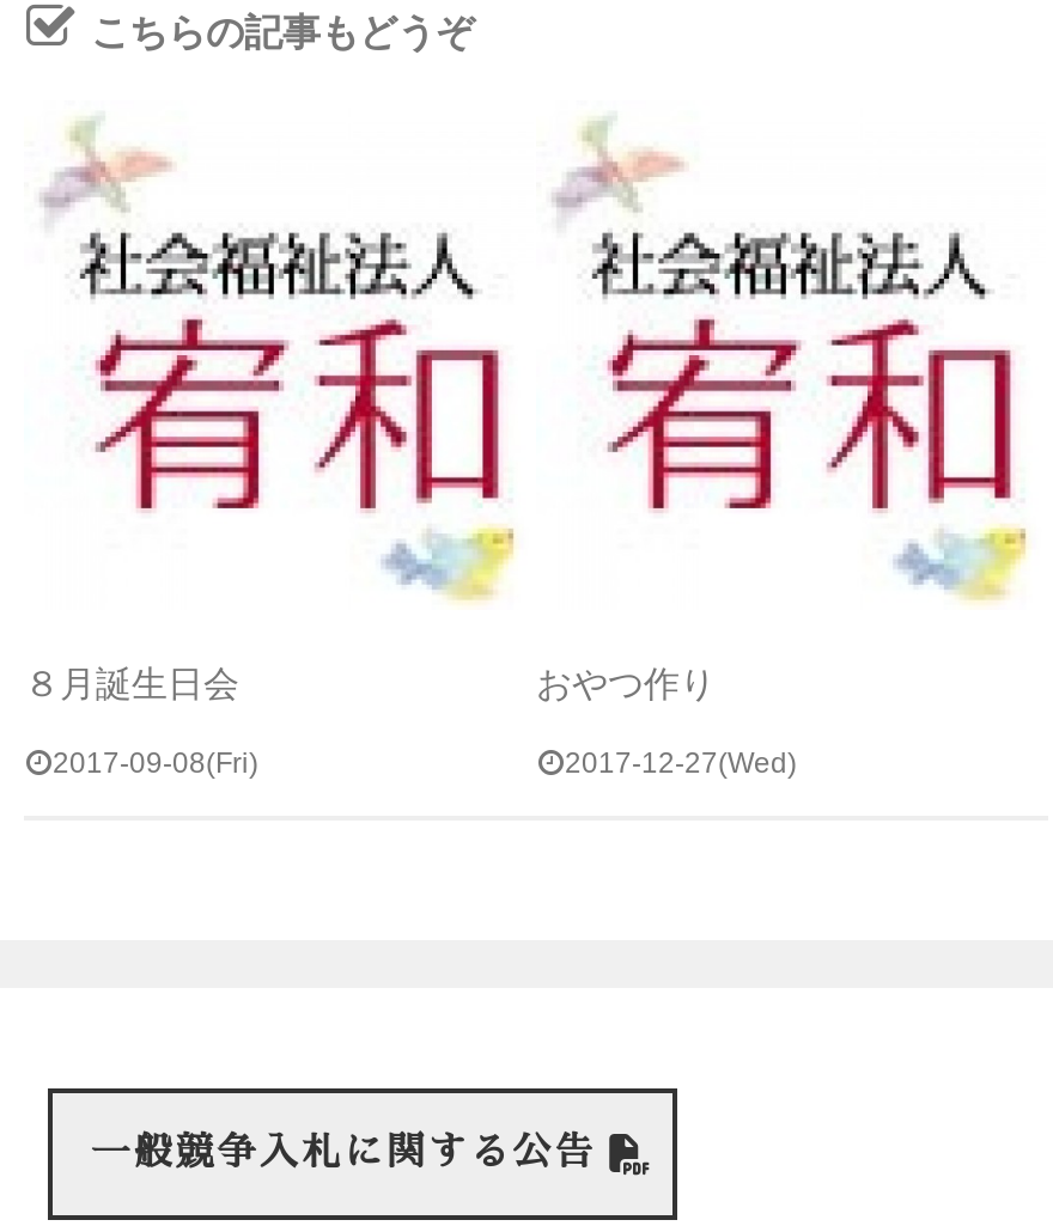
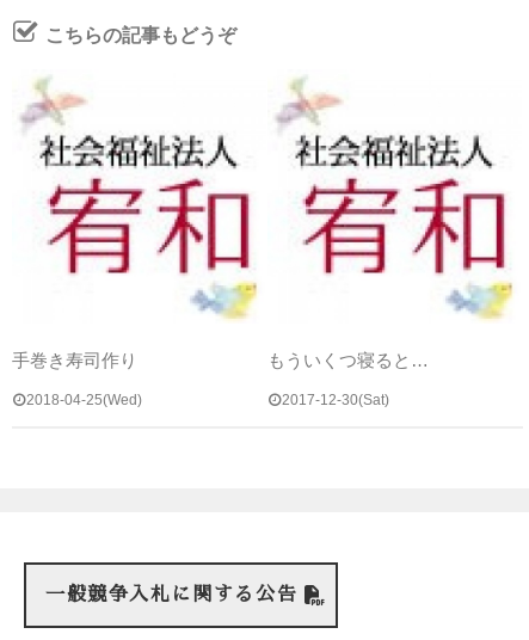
[24,663,239,703] ８月誕生日会 -> [12,350,137,370] 手巻き寿司作り
[536,663,716,703] おやつ作り -> [267,350,429,370] もういくつ寝ると…
[53,746,258,780] 2017-09-08(Fri) -> [26,392,142,408] 2018-04-25(Wed)
[565,746,797,780] 2017-12-27(Wed) -> [282,392,389,408] 2017-12-30(Sat)

